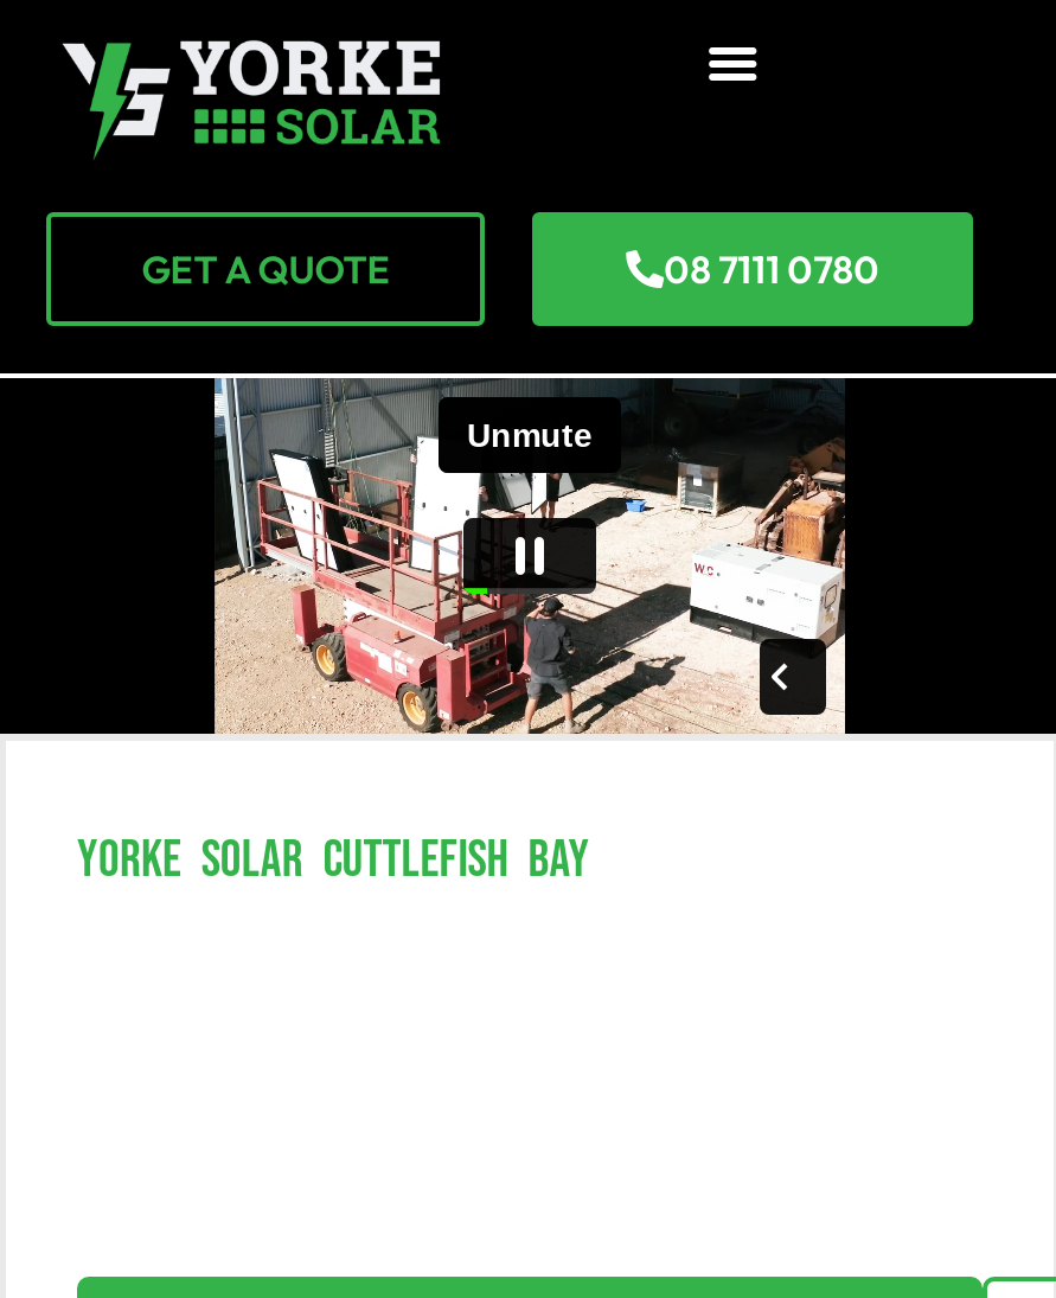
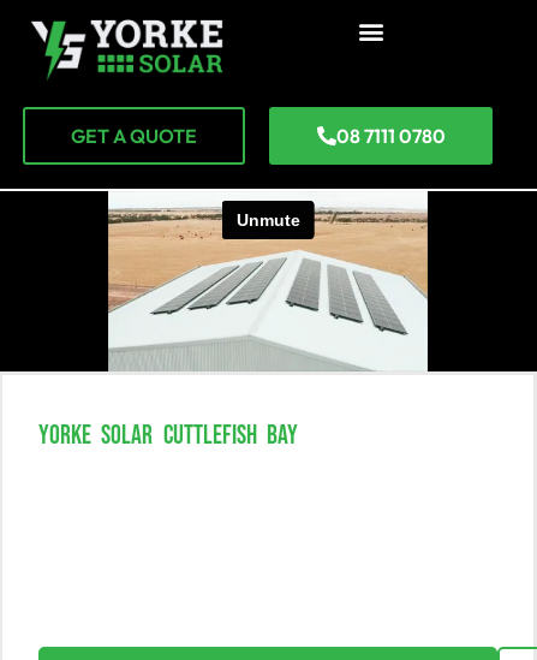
[212,378,845,734] [image] -> [107,190,429,371] [image]

